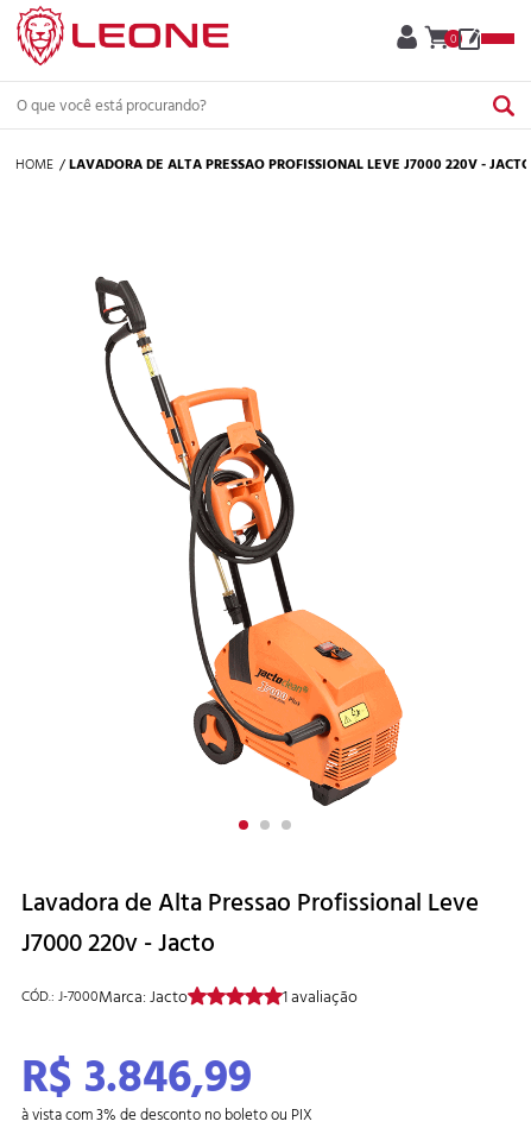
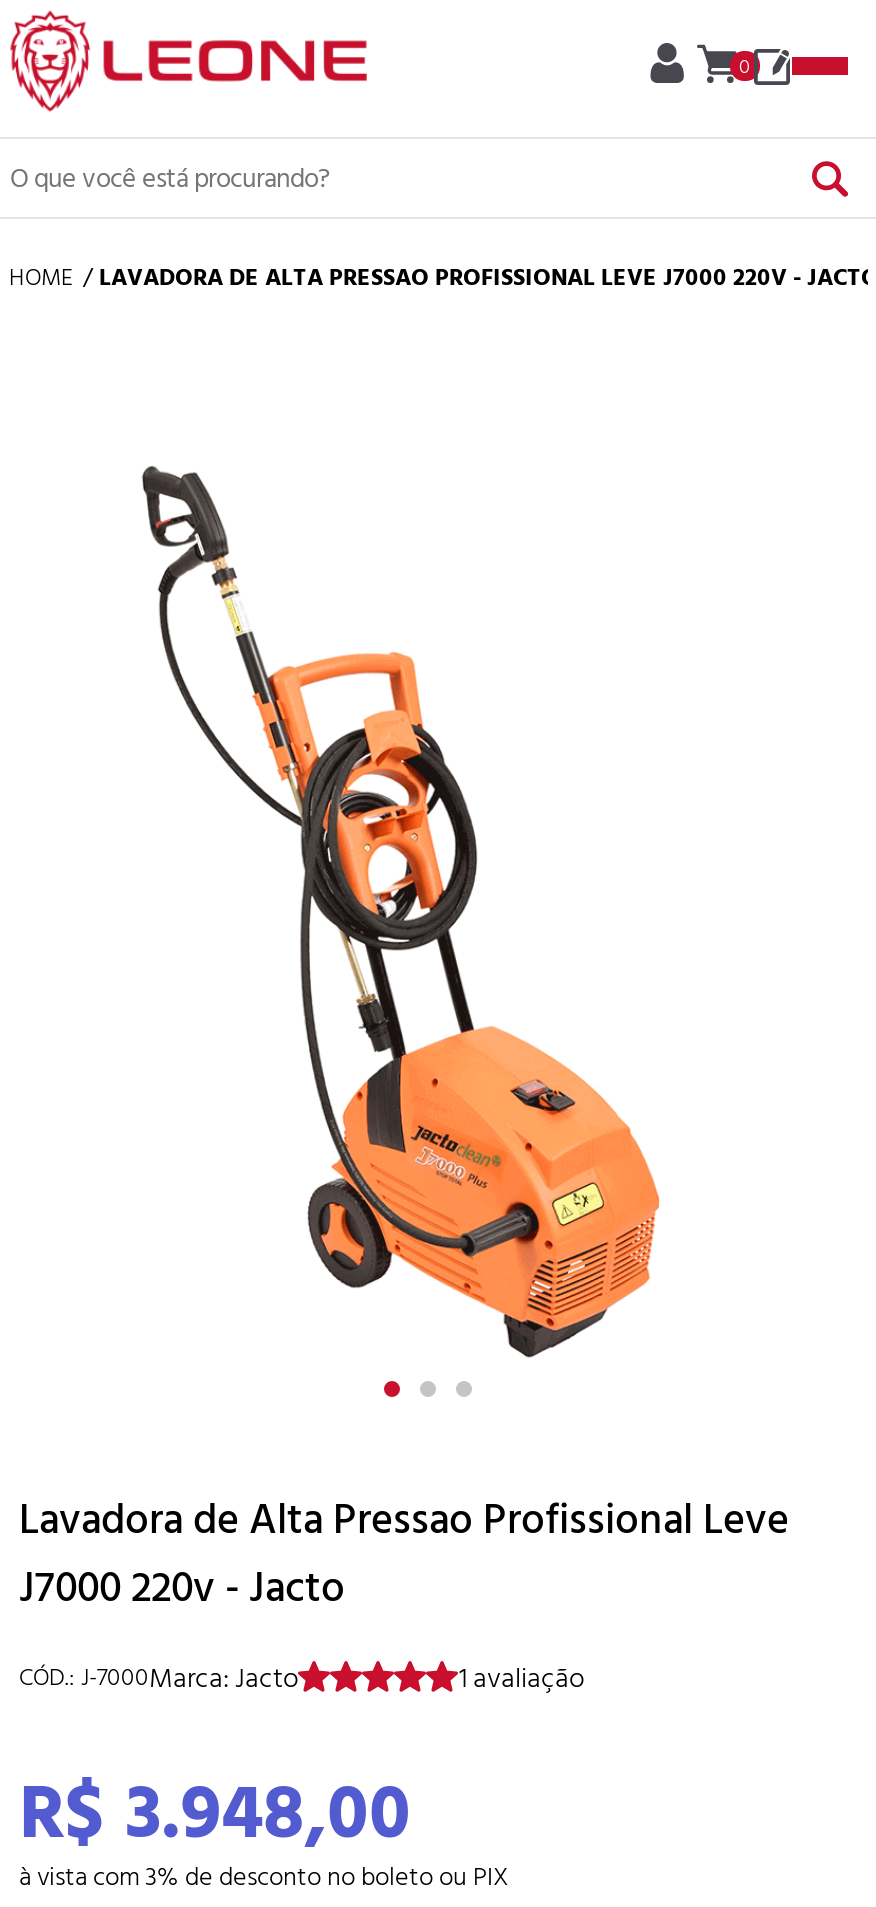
[22,1041,252,1114] R$ 3.846,99 -> [19,1753,411,1875] R$ 3.948,00

